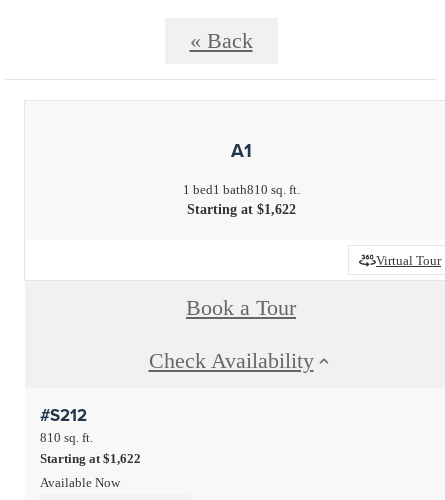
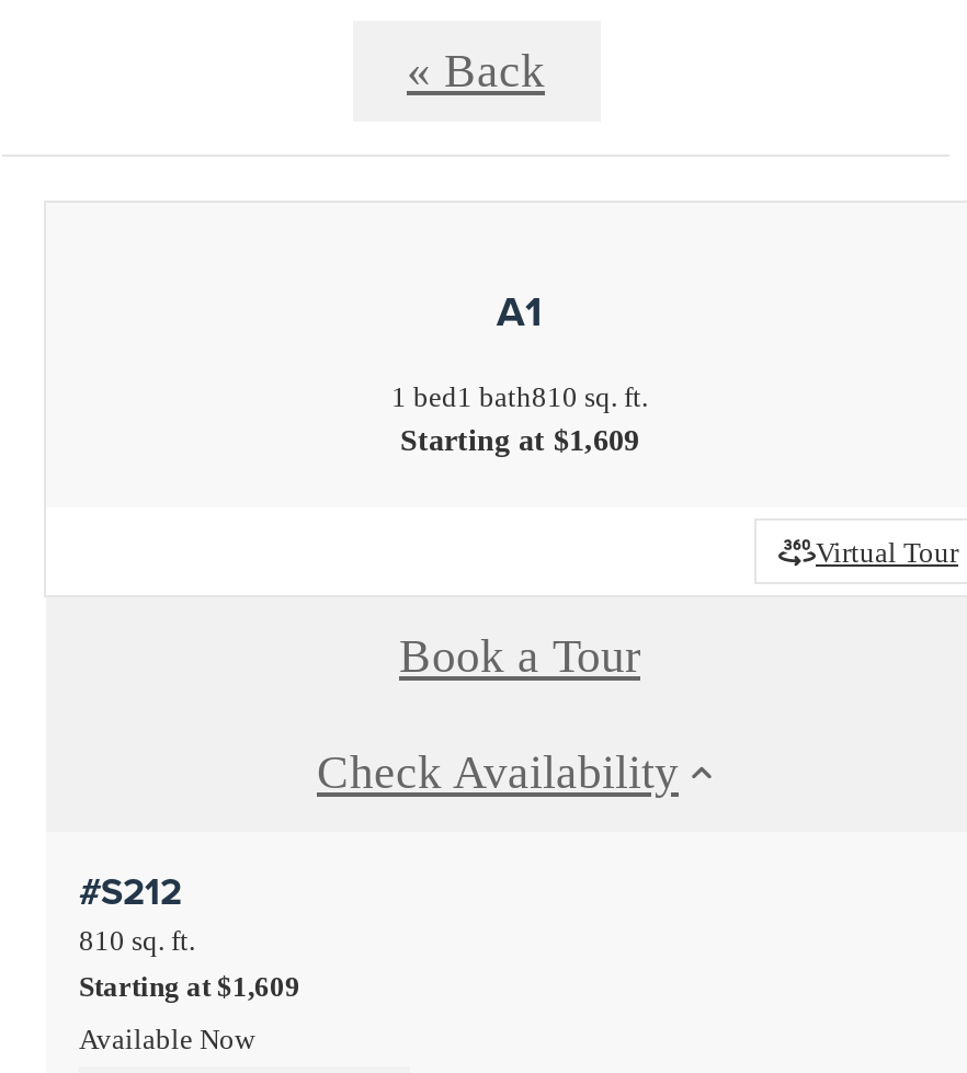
[186,202,295,217] Starting at $1,622 -> [400,425,639,458] Starting at $1,609
[40,451,141,466] Starting at $1,622 -> [79,969,300,1002] Starting at $1,609

